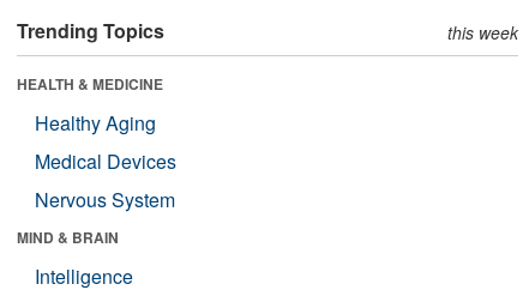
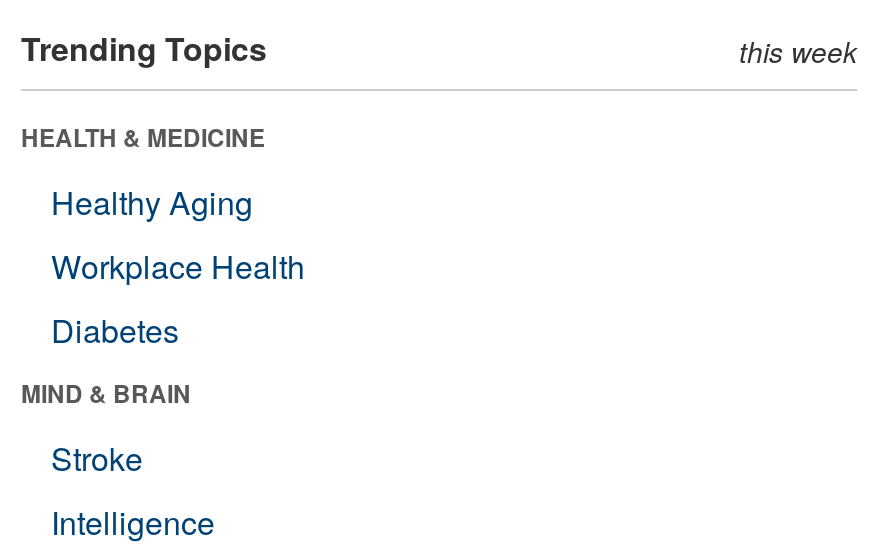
[35,147,176,213] Medical Devices | Nervous System -> [51,243,305,353] Workplace Health | Diabetes
none -> [51,435,143,481] Stroke

